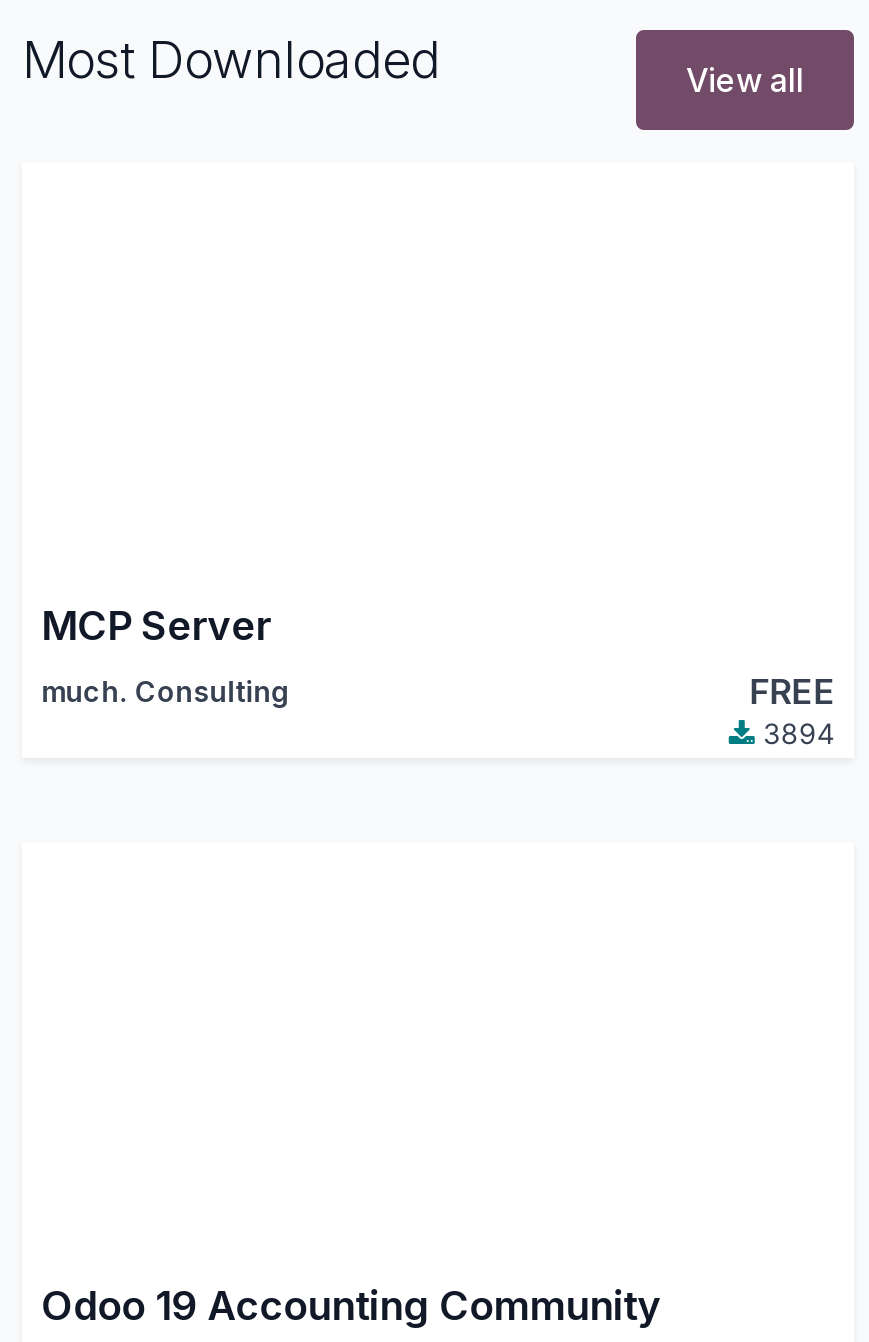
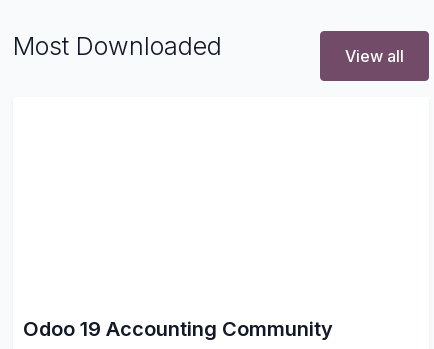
[41,603,835,751] MCP Server | much. Consulting | FREE | 3894 -> none

